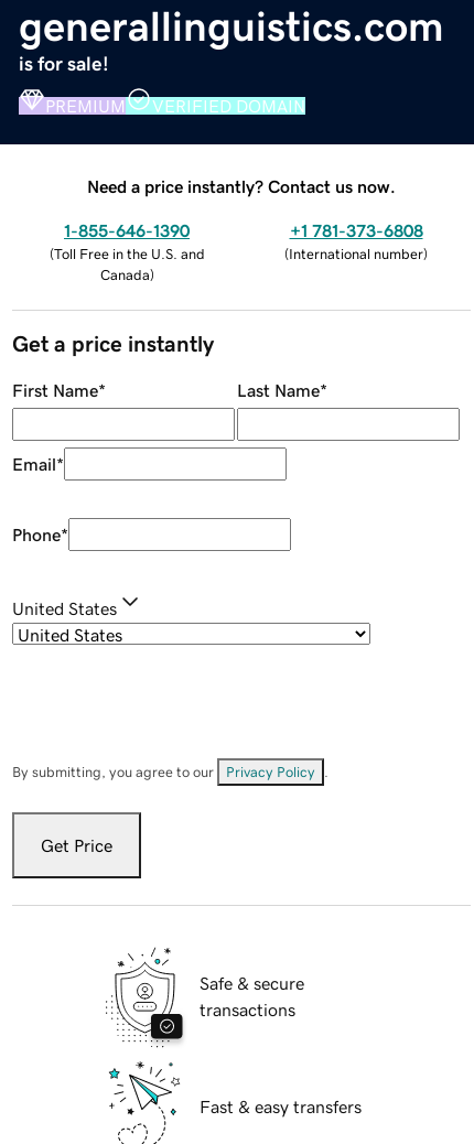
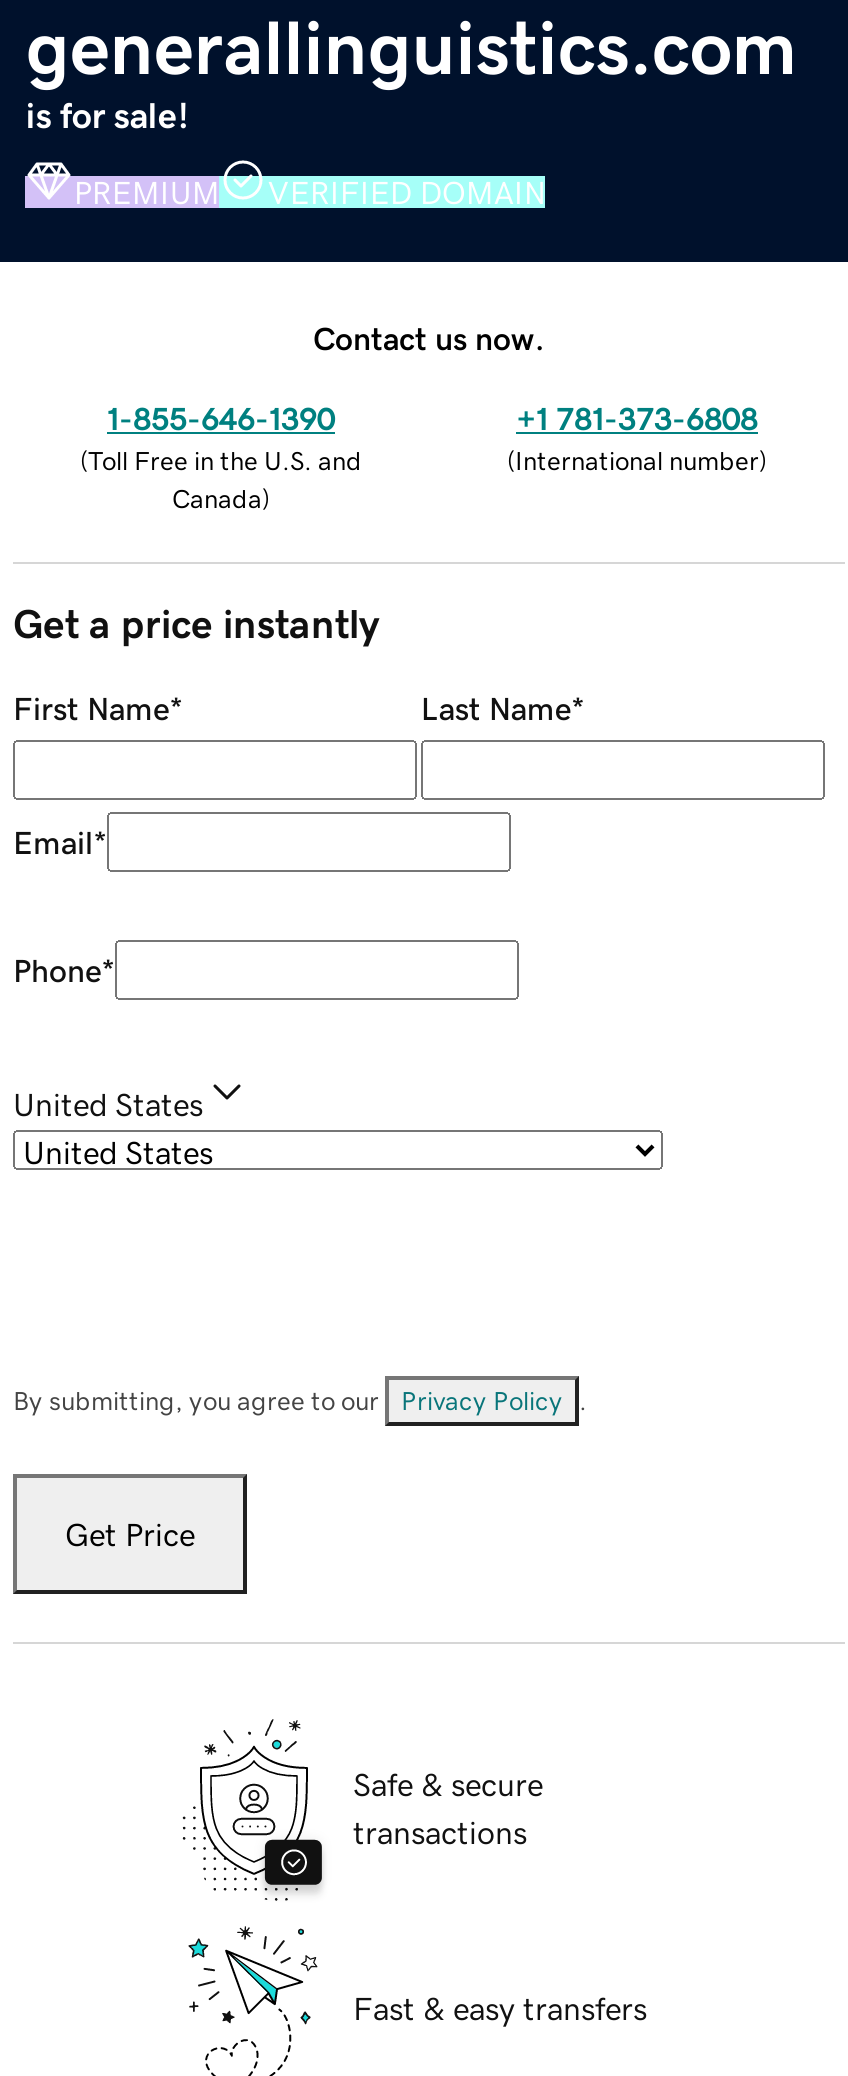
[87,177,396,195] Need a price instantly? Contact us now. -> [313,321,545,353] Contact us now.

